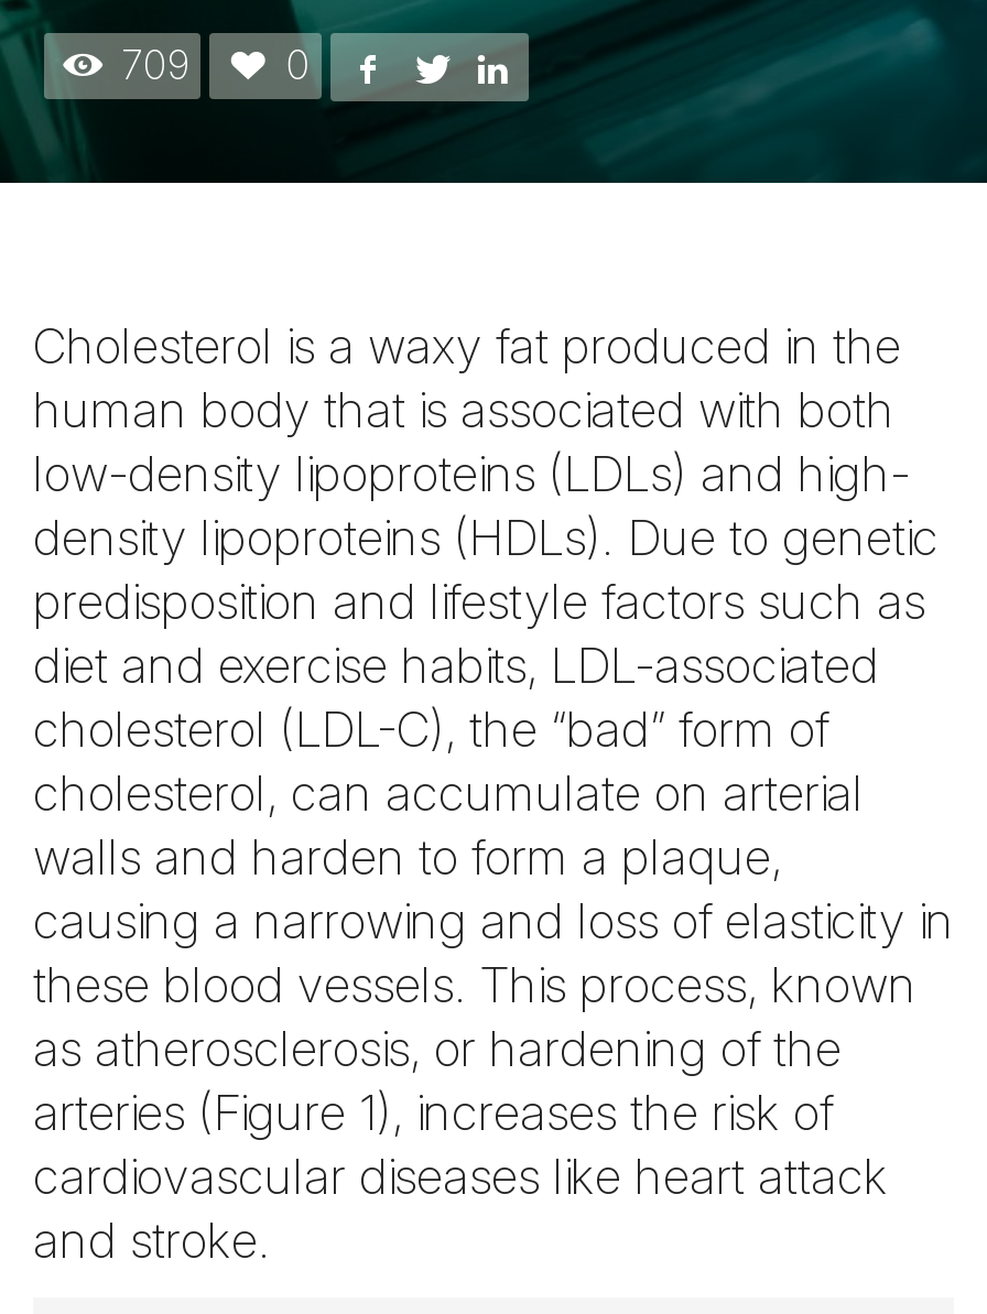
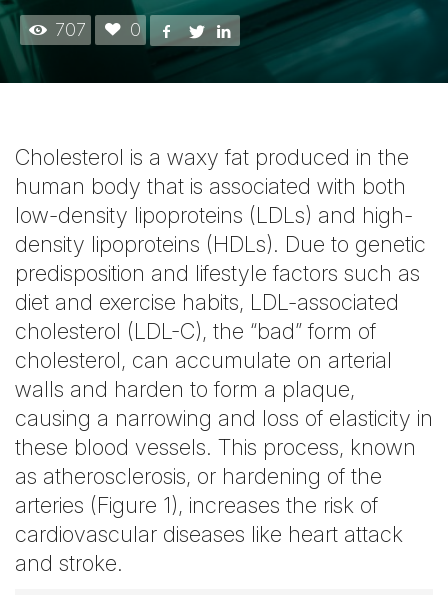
[121,41,189,87] 709 -> [55,19,86,40] 707

